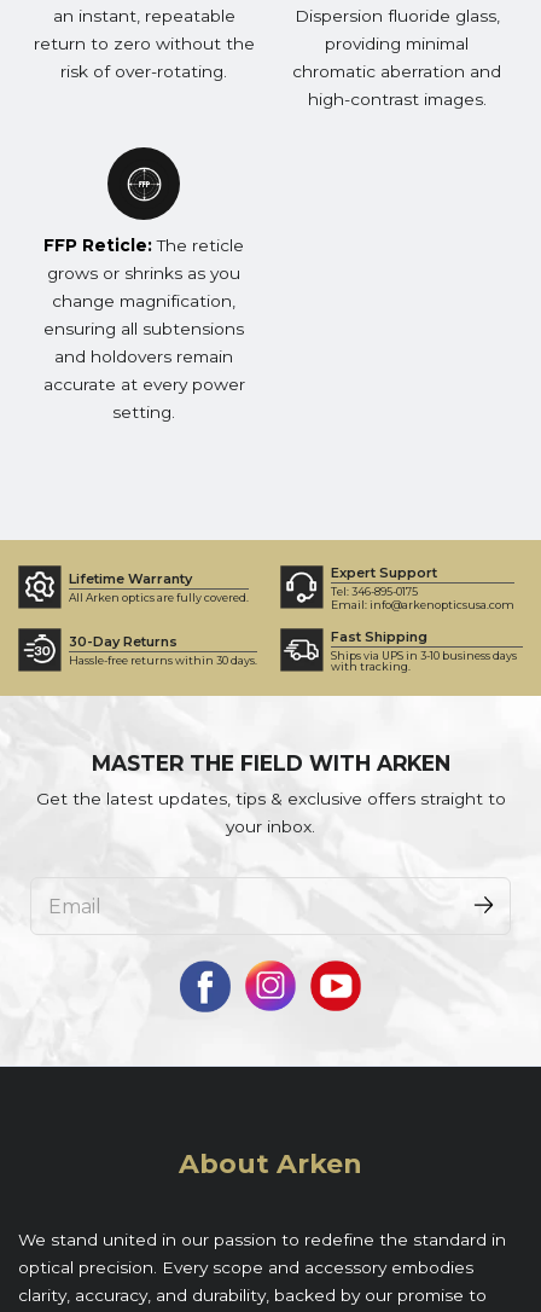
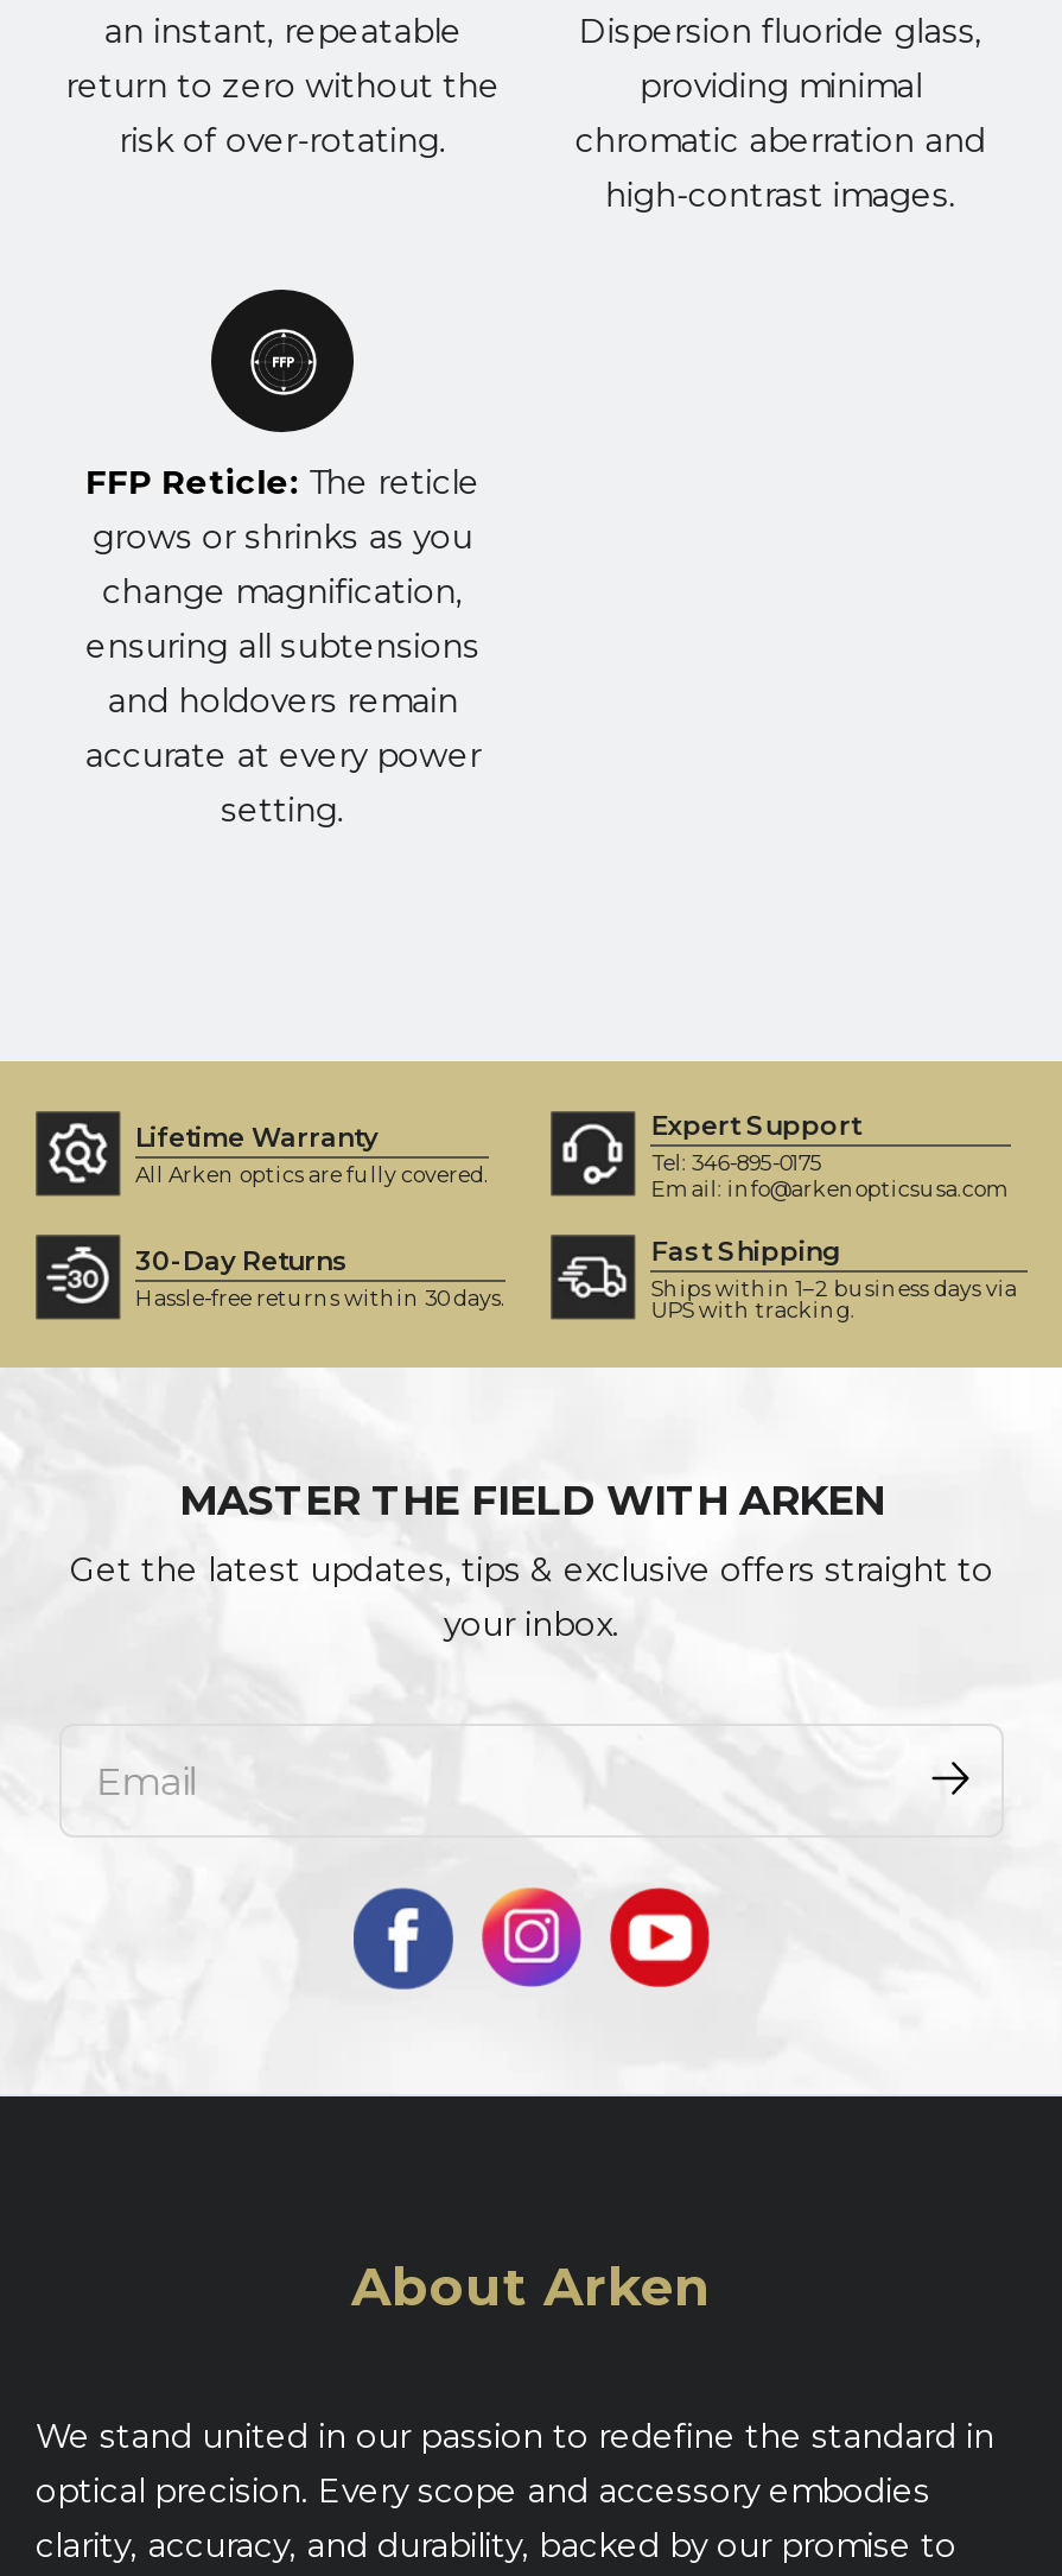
[331,649,517,673] Ships via UPS in 3-10 business days | with tracking. -> [651,1275,1017,1322] Ships within 1–2 business days via | UPS with tracking.

